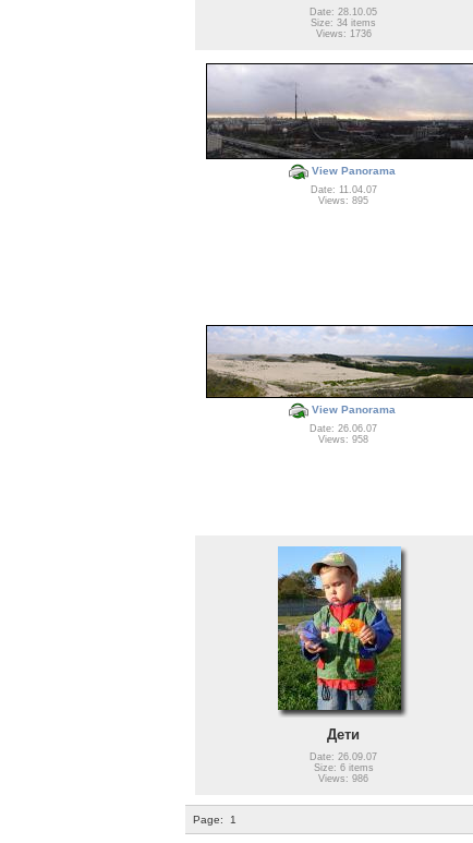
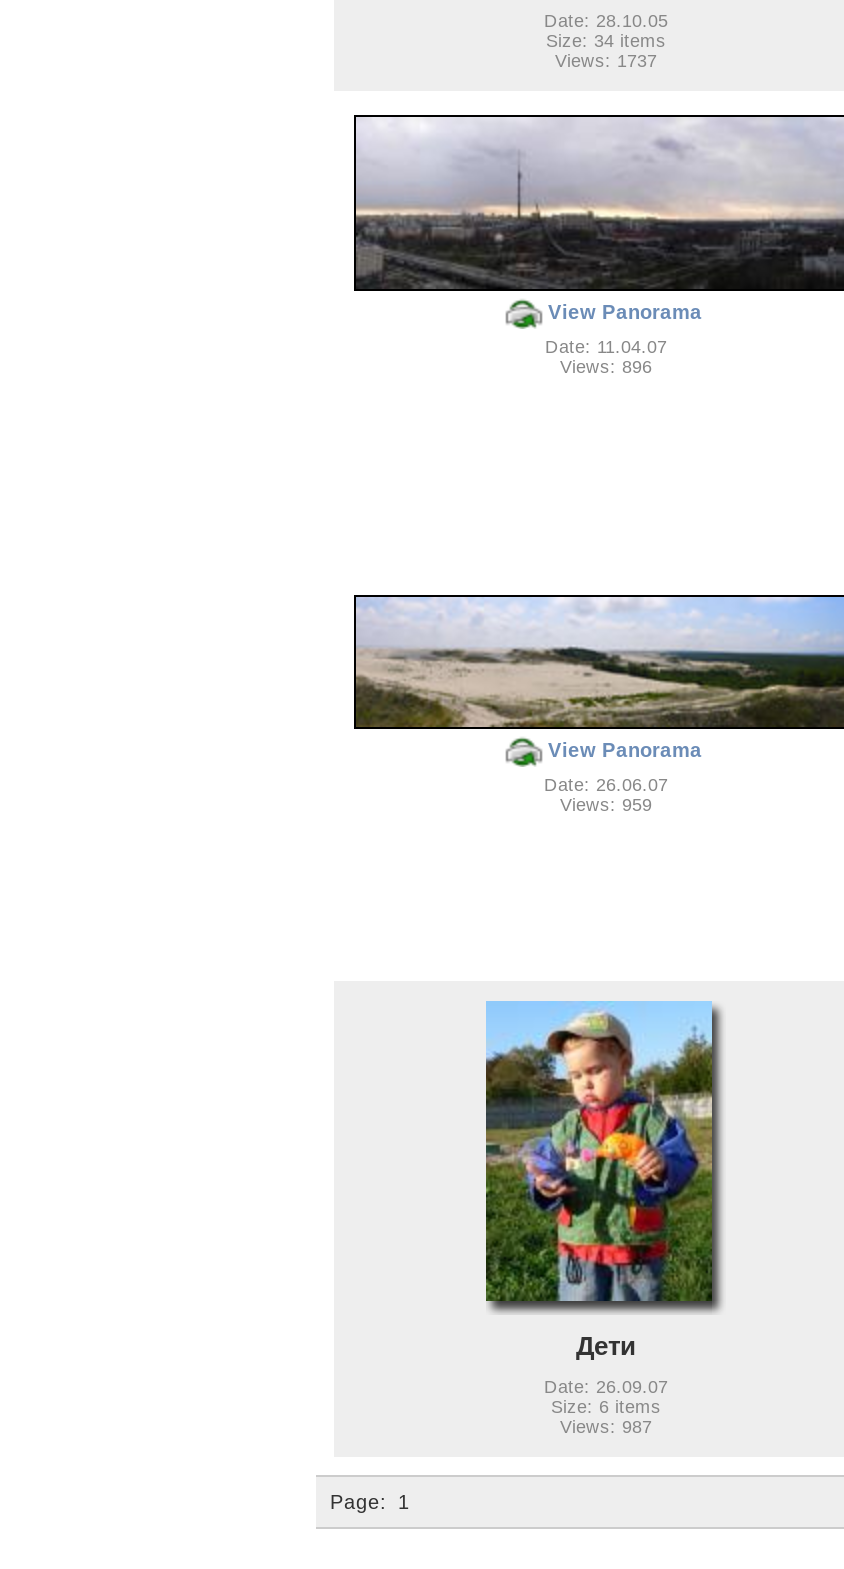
[316,28,371,39] Views: 1736 -> [555,50,657,70] Views: 1737
[318,195,368,206] Views: 895 -> [560,356,652,376] Views: 896
[318,434,368,445] Views: 958 -> [560,794,652,814] Views: 959
[318,773,368,784] Views: 986 -> [560,1416,652,1436] Views: 987

